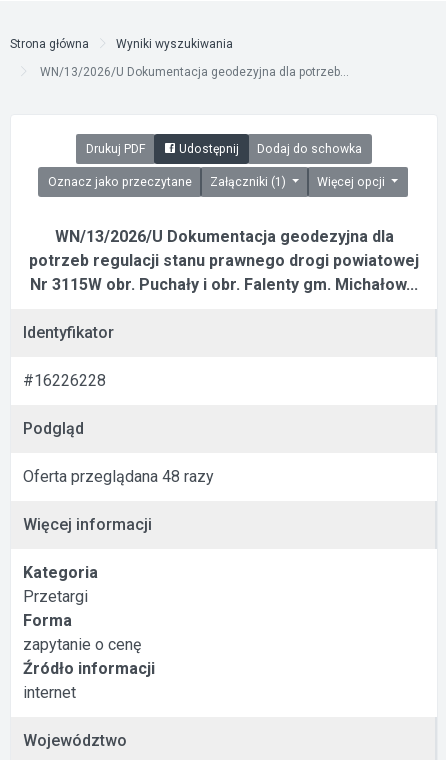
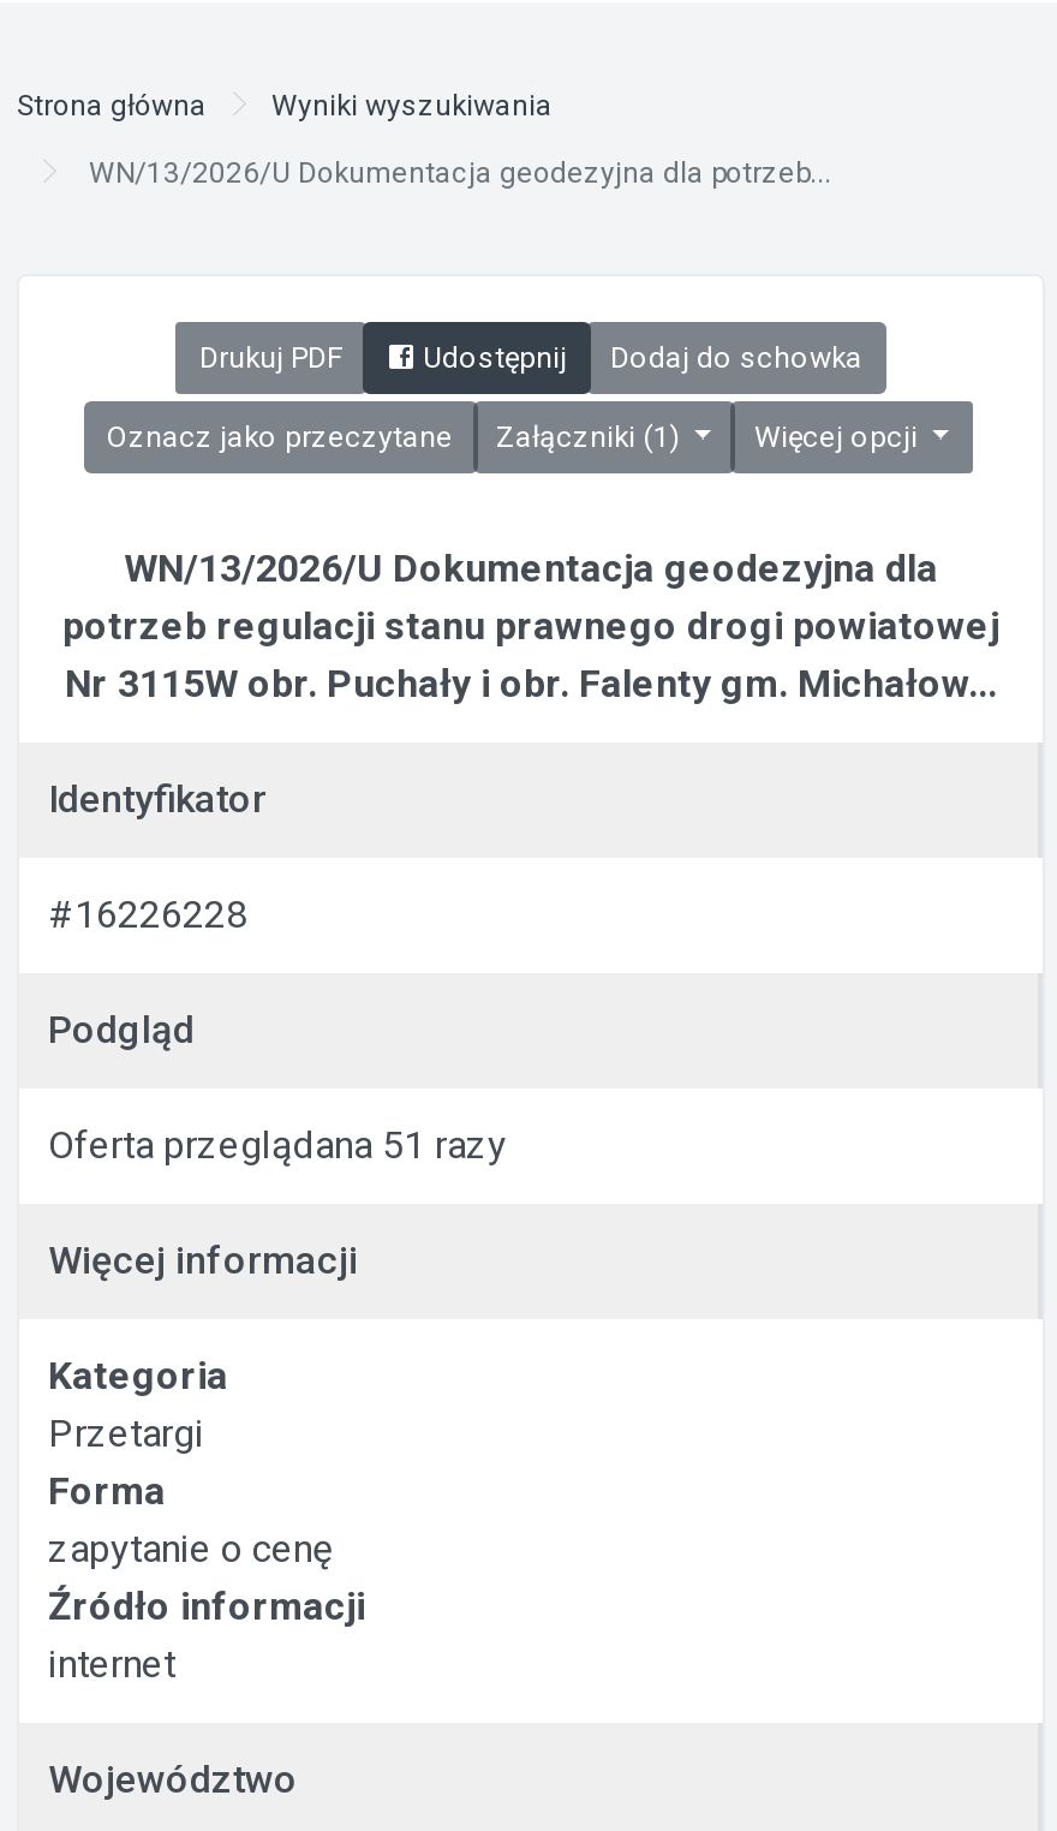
[23,467,214,486] Oferta przeglądana 48 razy -> [48,1122,507,1168] Oferta przeglądana 51 razy

